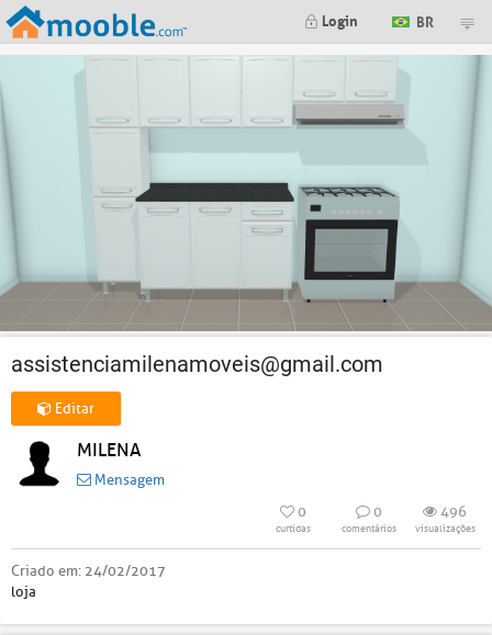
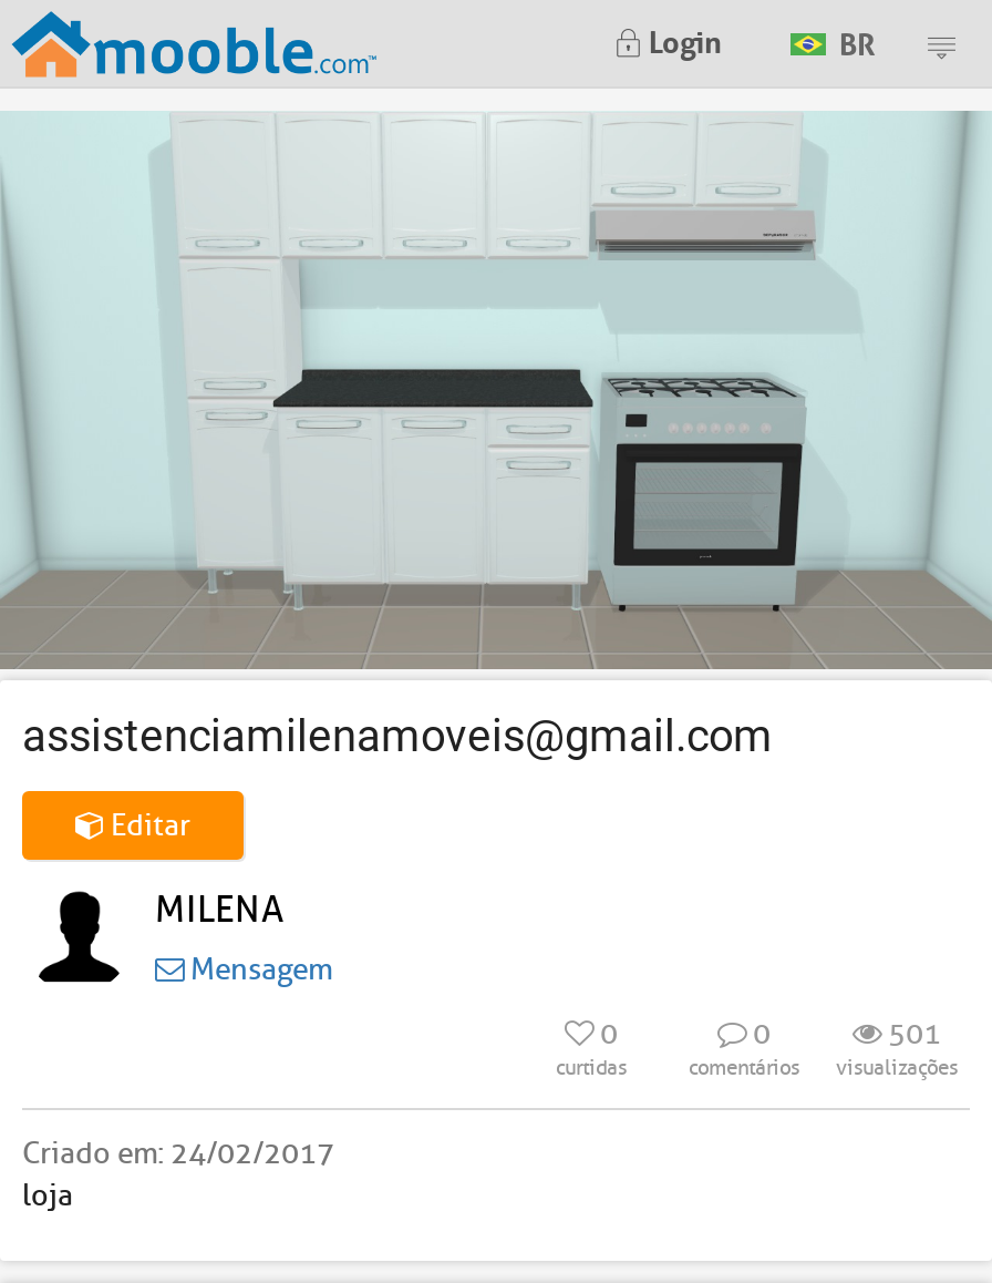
[437,502,467,521] 496 -> [881,1015,941,1053] 501

